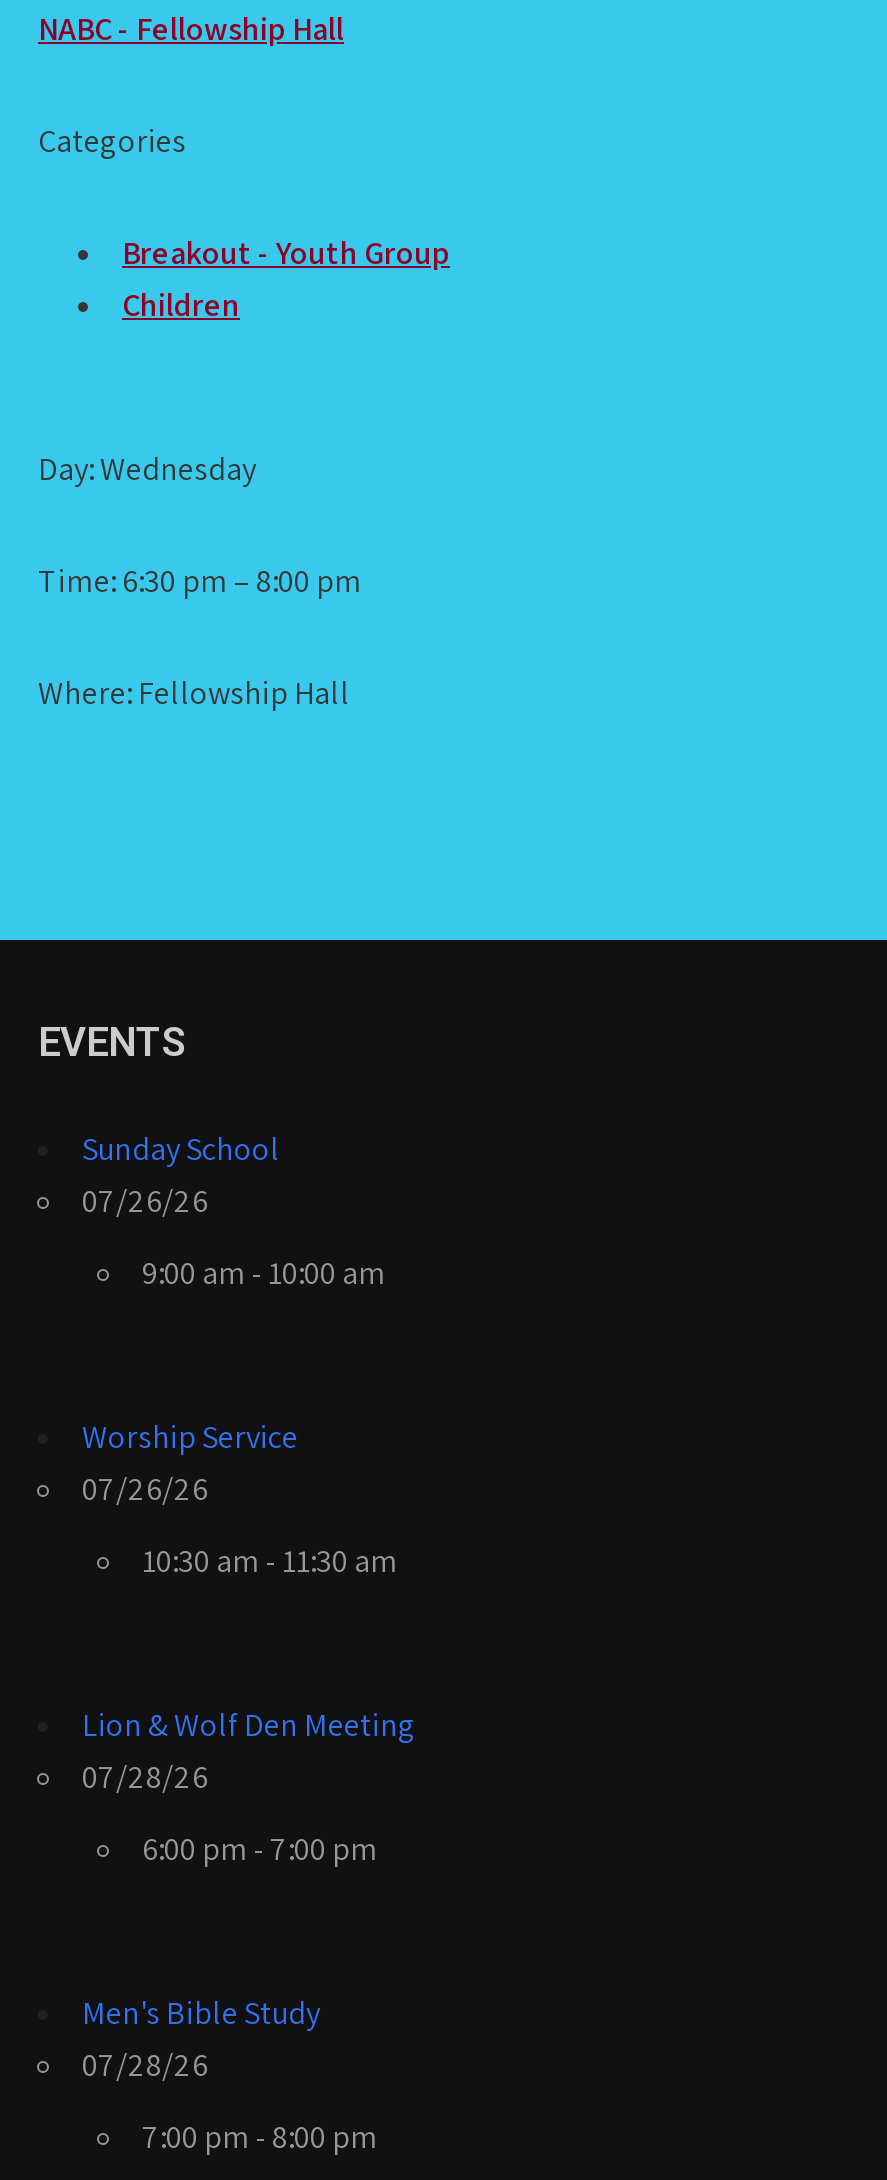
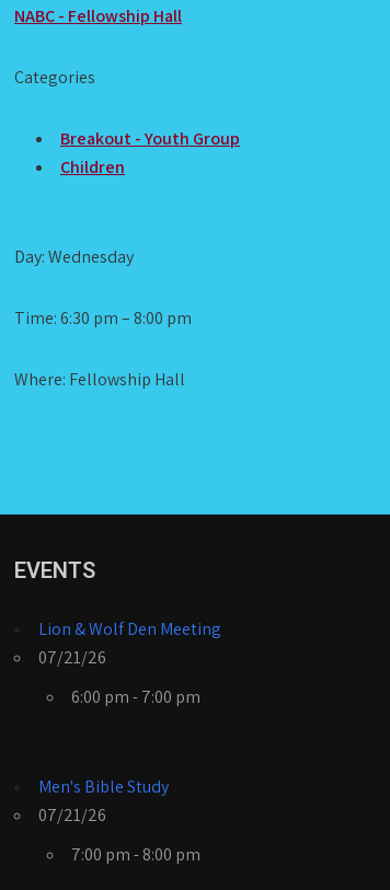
[82,1128,386,1294] Sunday School | 07/26/26 | 9:00 am - 10:00 am -> none
[82,1416,398,1582] Worship Service | 07/26/26 | 10:30 am - 11:30 am -> none
[82,1756,208,1798] 07/28/26 -> [38,646,106,669] 07/21/26
[82,2044,208,2086] 07/28/26 -> [38,804,106,827] 07/21/26

